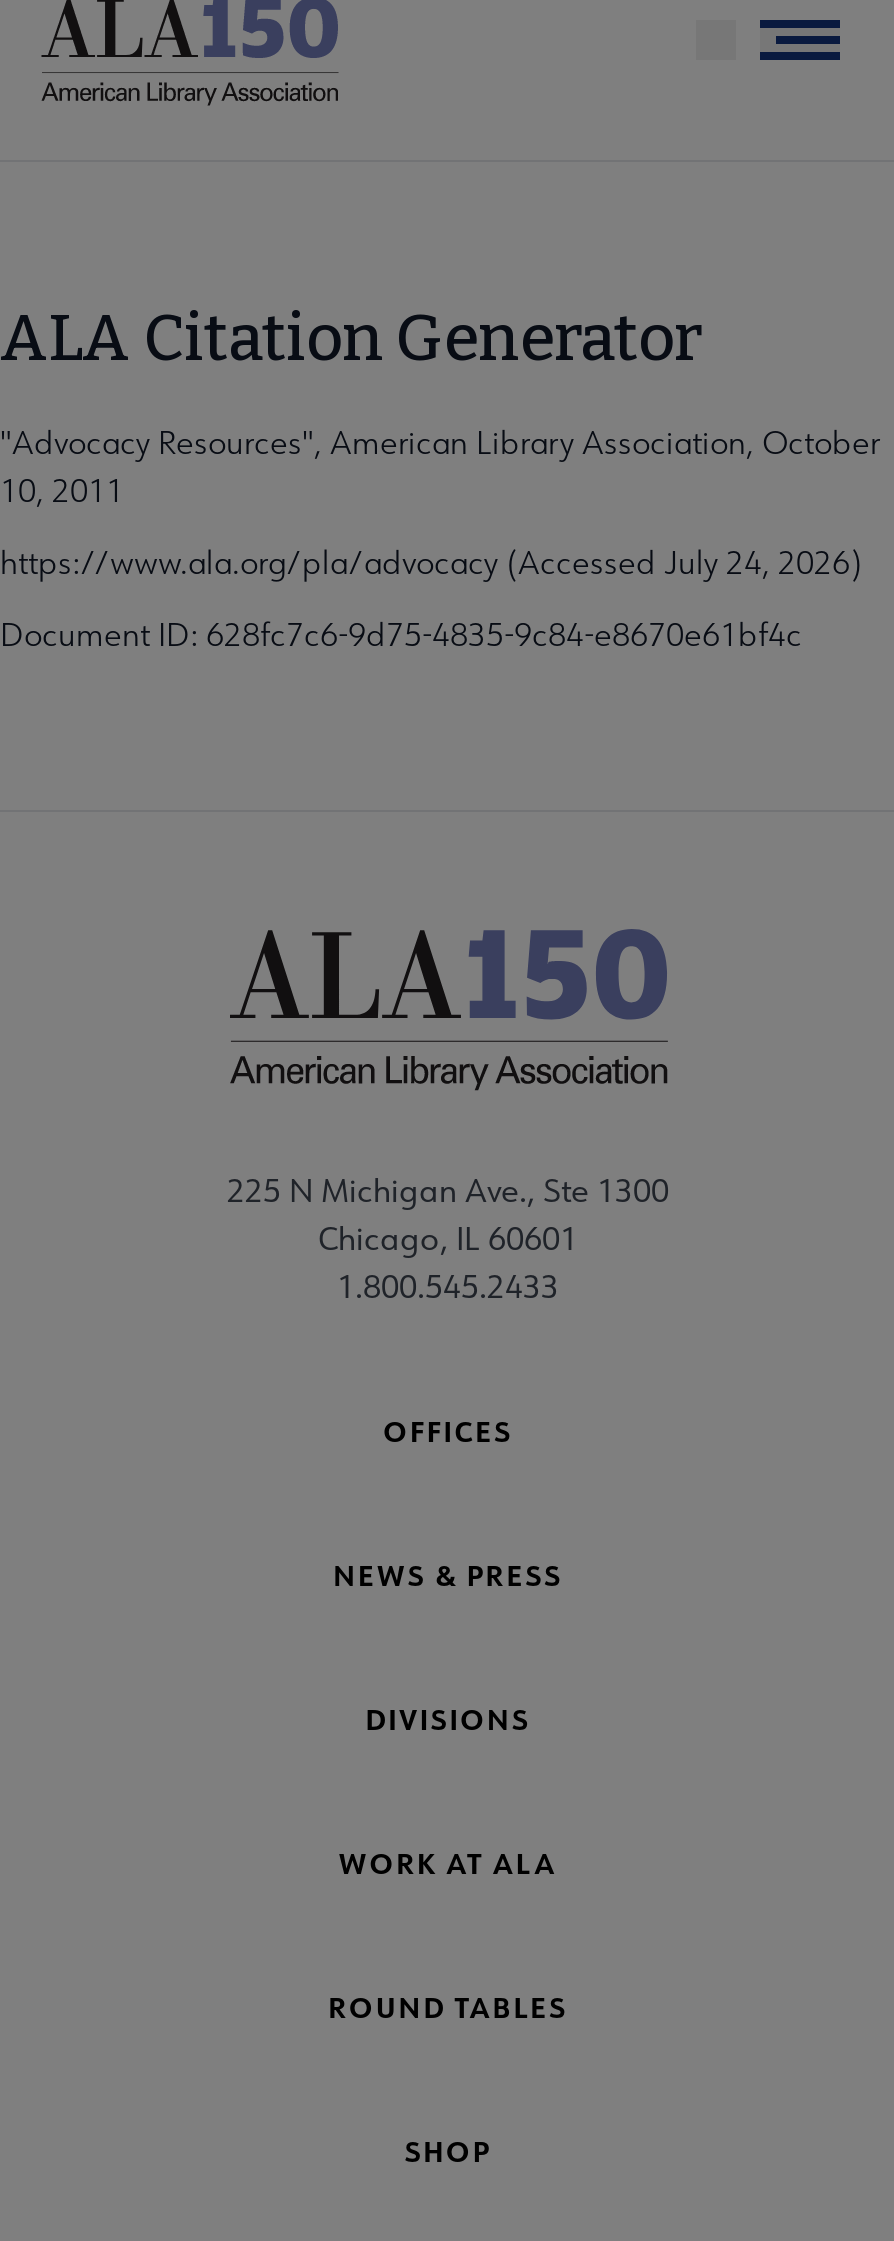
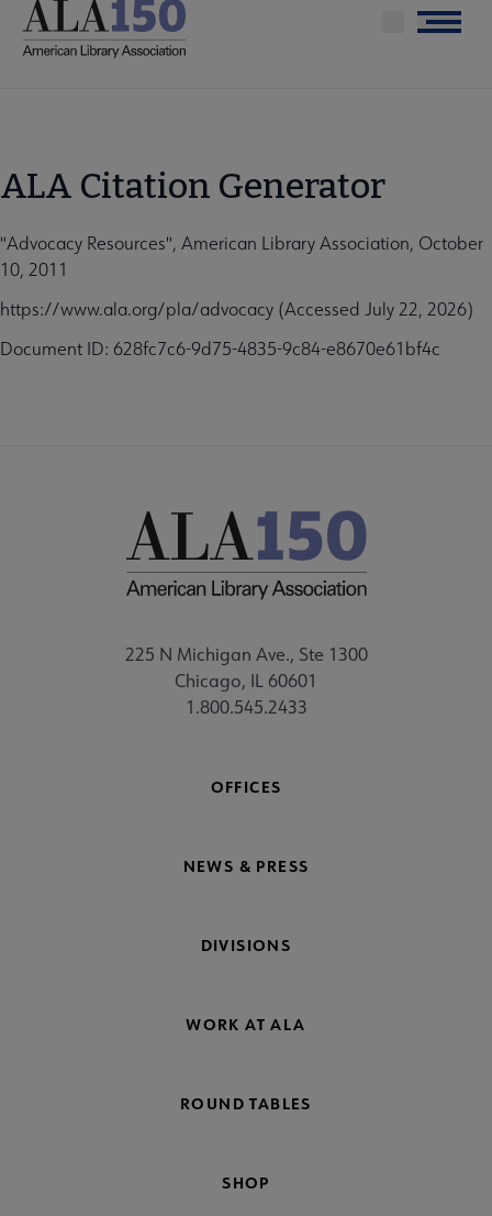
[0,542,862,582] https://www.ala.org/pla/advocacy (Accessed July 24, 2026) -> [0,298,473,320] https://www.ala.org/pla/advocacy (Accessed July 22, 2026)

